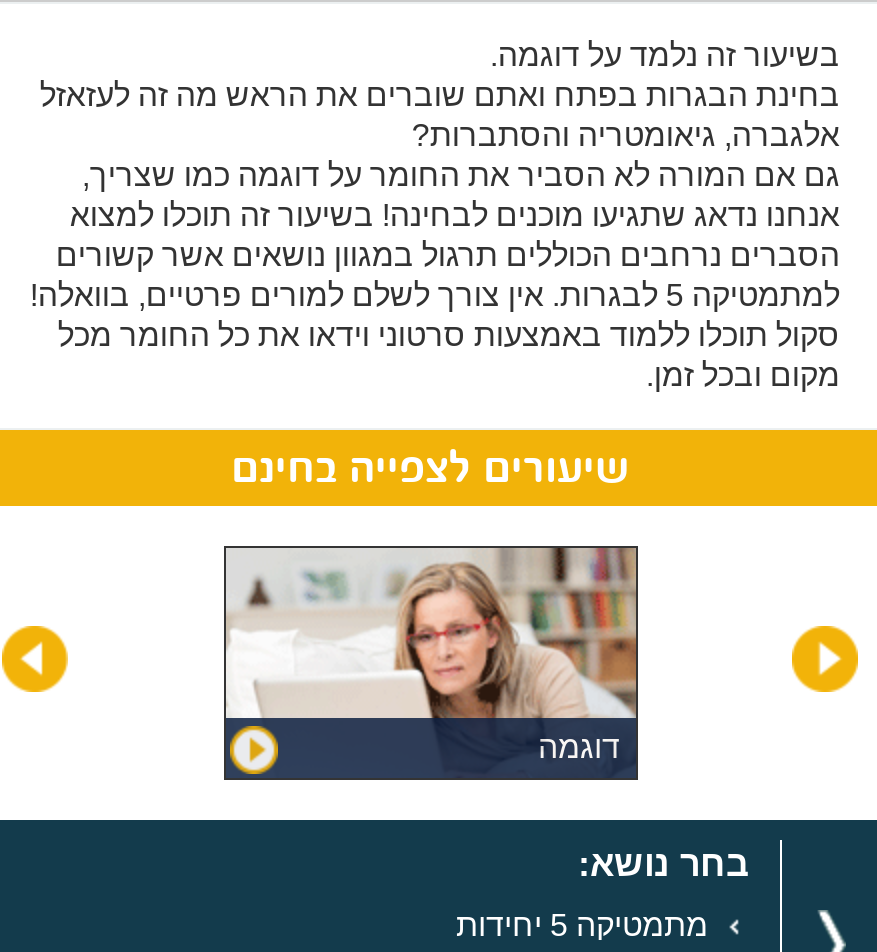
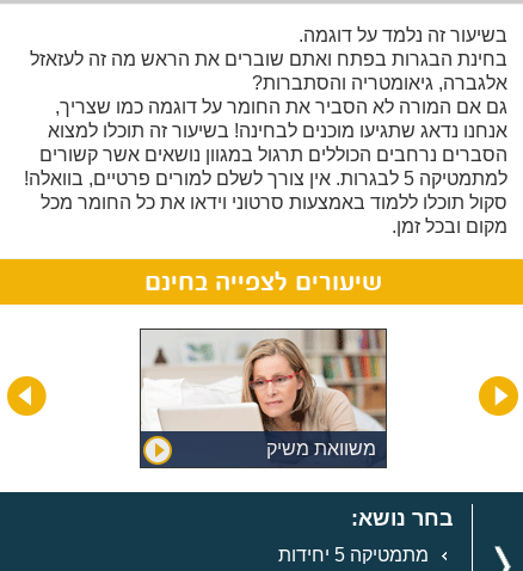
[538,730,620,764] דוגמה -> [266,438,376,459] משוואת משיק

